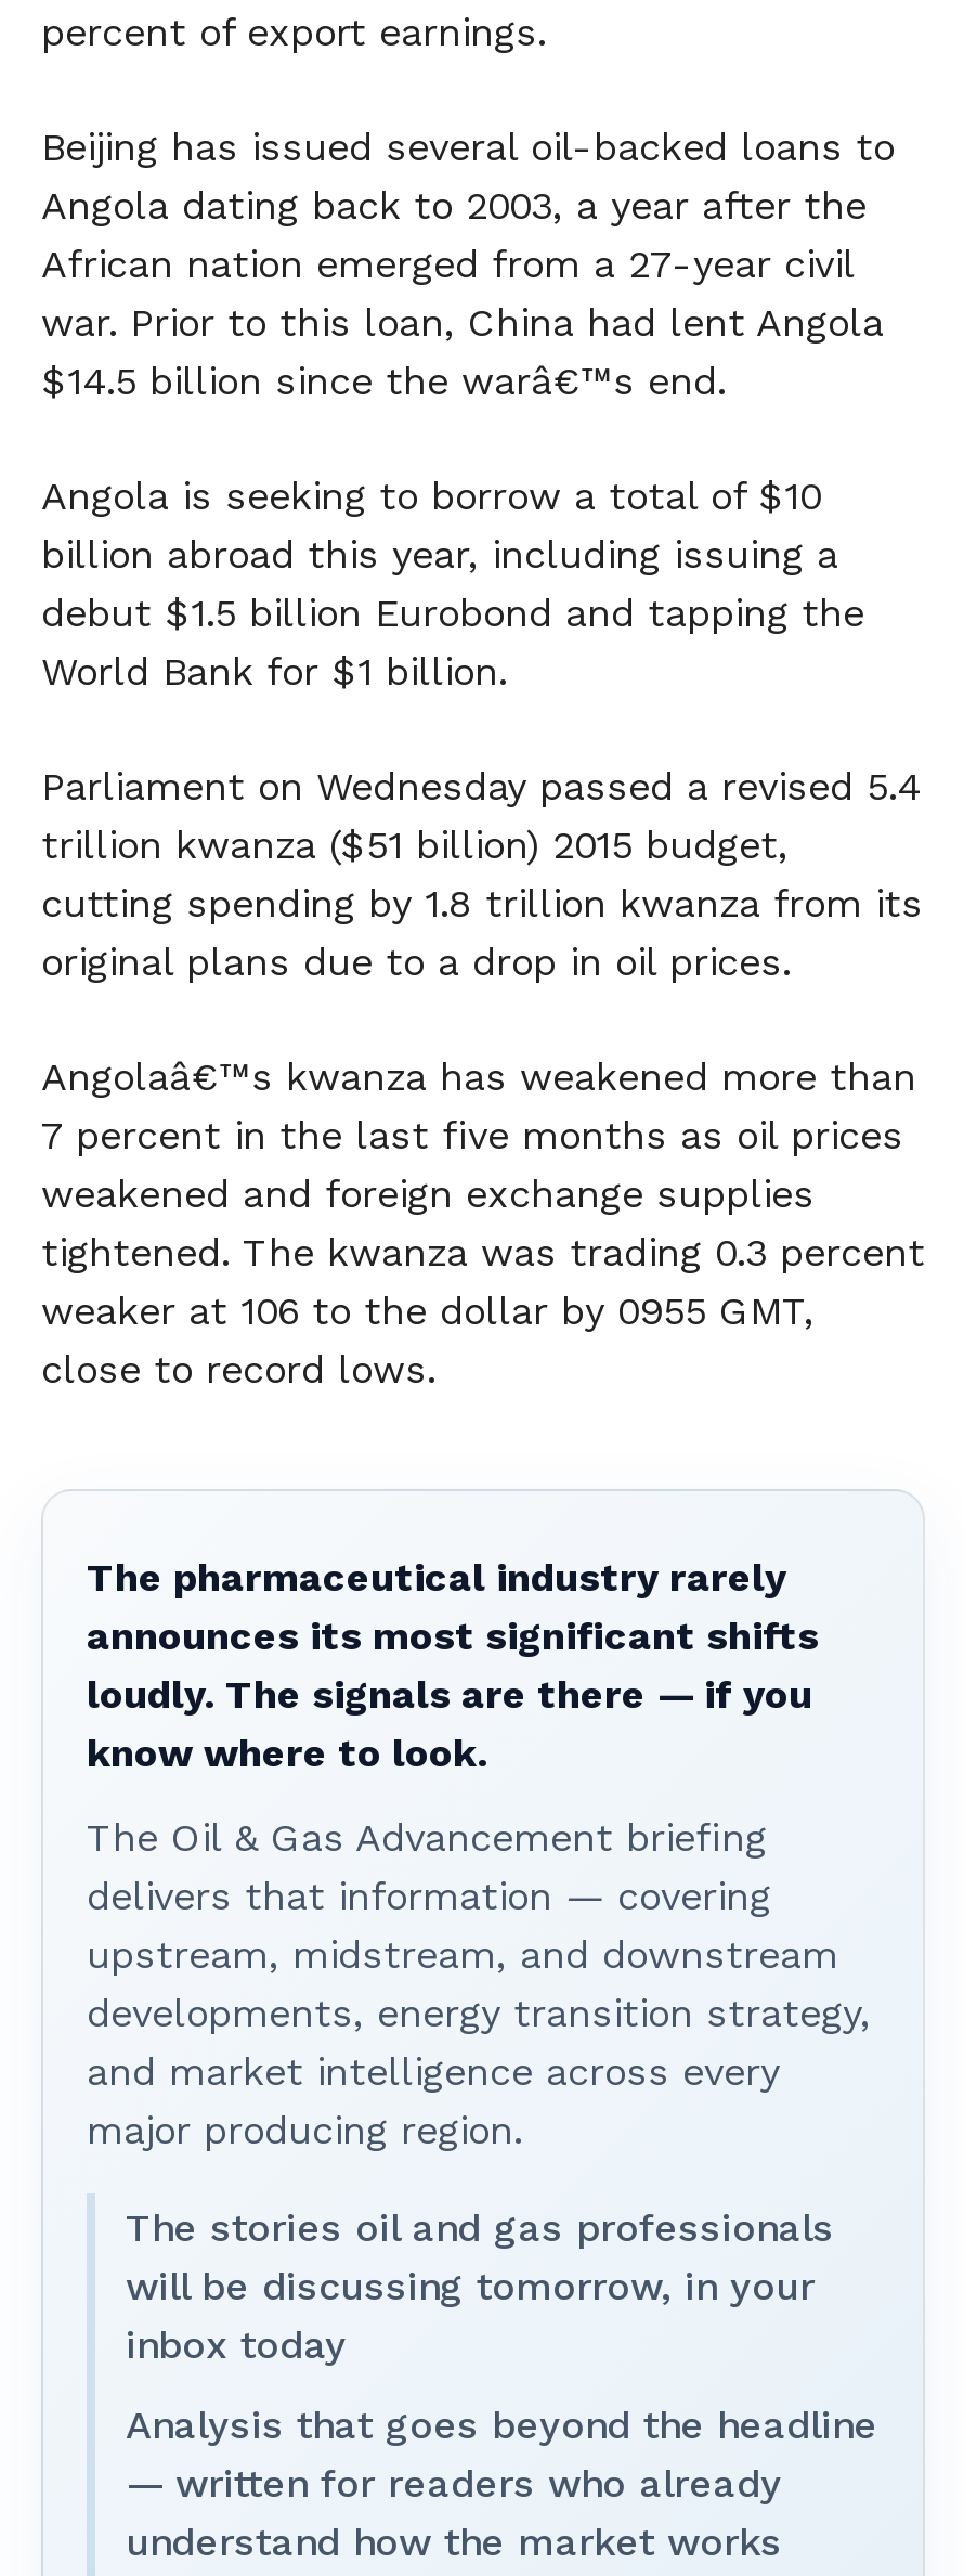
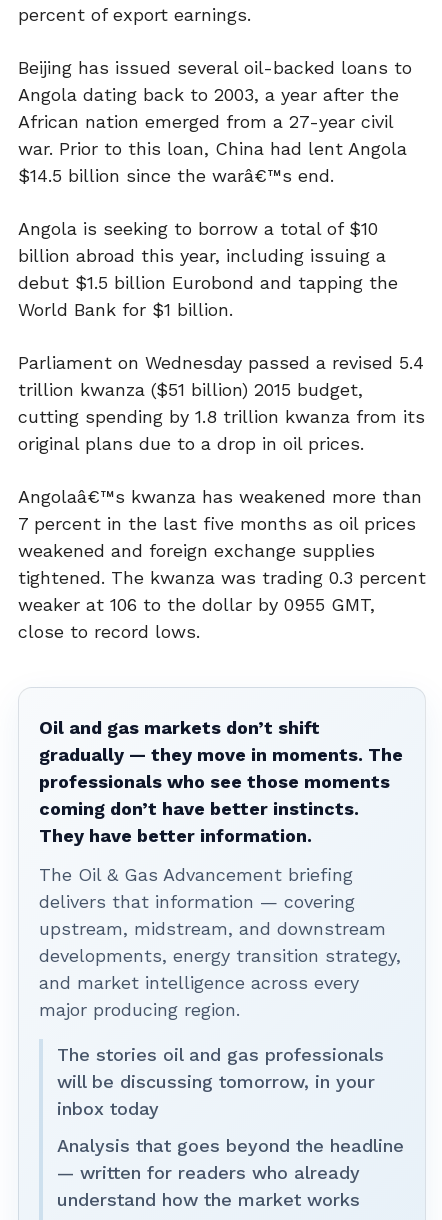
[87,1554,819,1775] The pharmaceutical industry rarely | announces its most significant shifts | loudly. The signals are there — if you | know where to look. -> [39,717,403,846] Oil and gas markets don’t shift | gradually — they move in moments. The | professionals who see those moments | coming don’t have better instincts. | They have better information.

